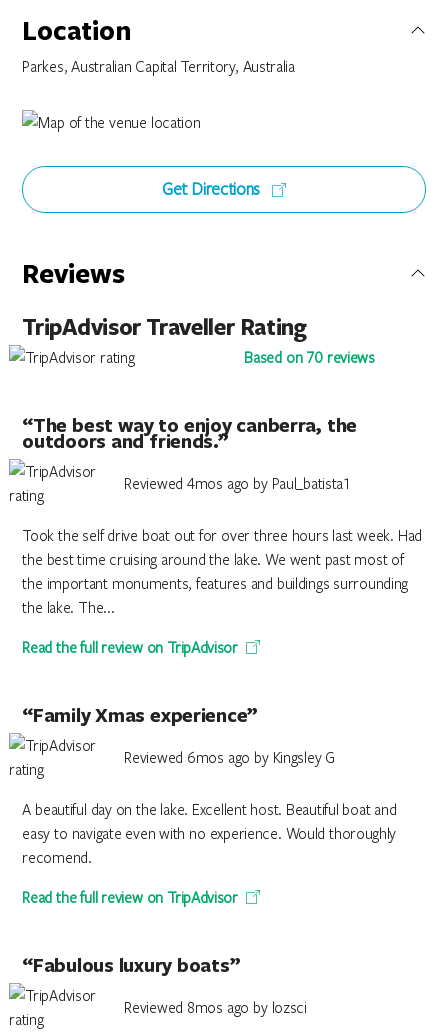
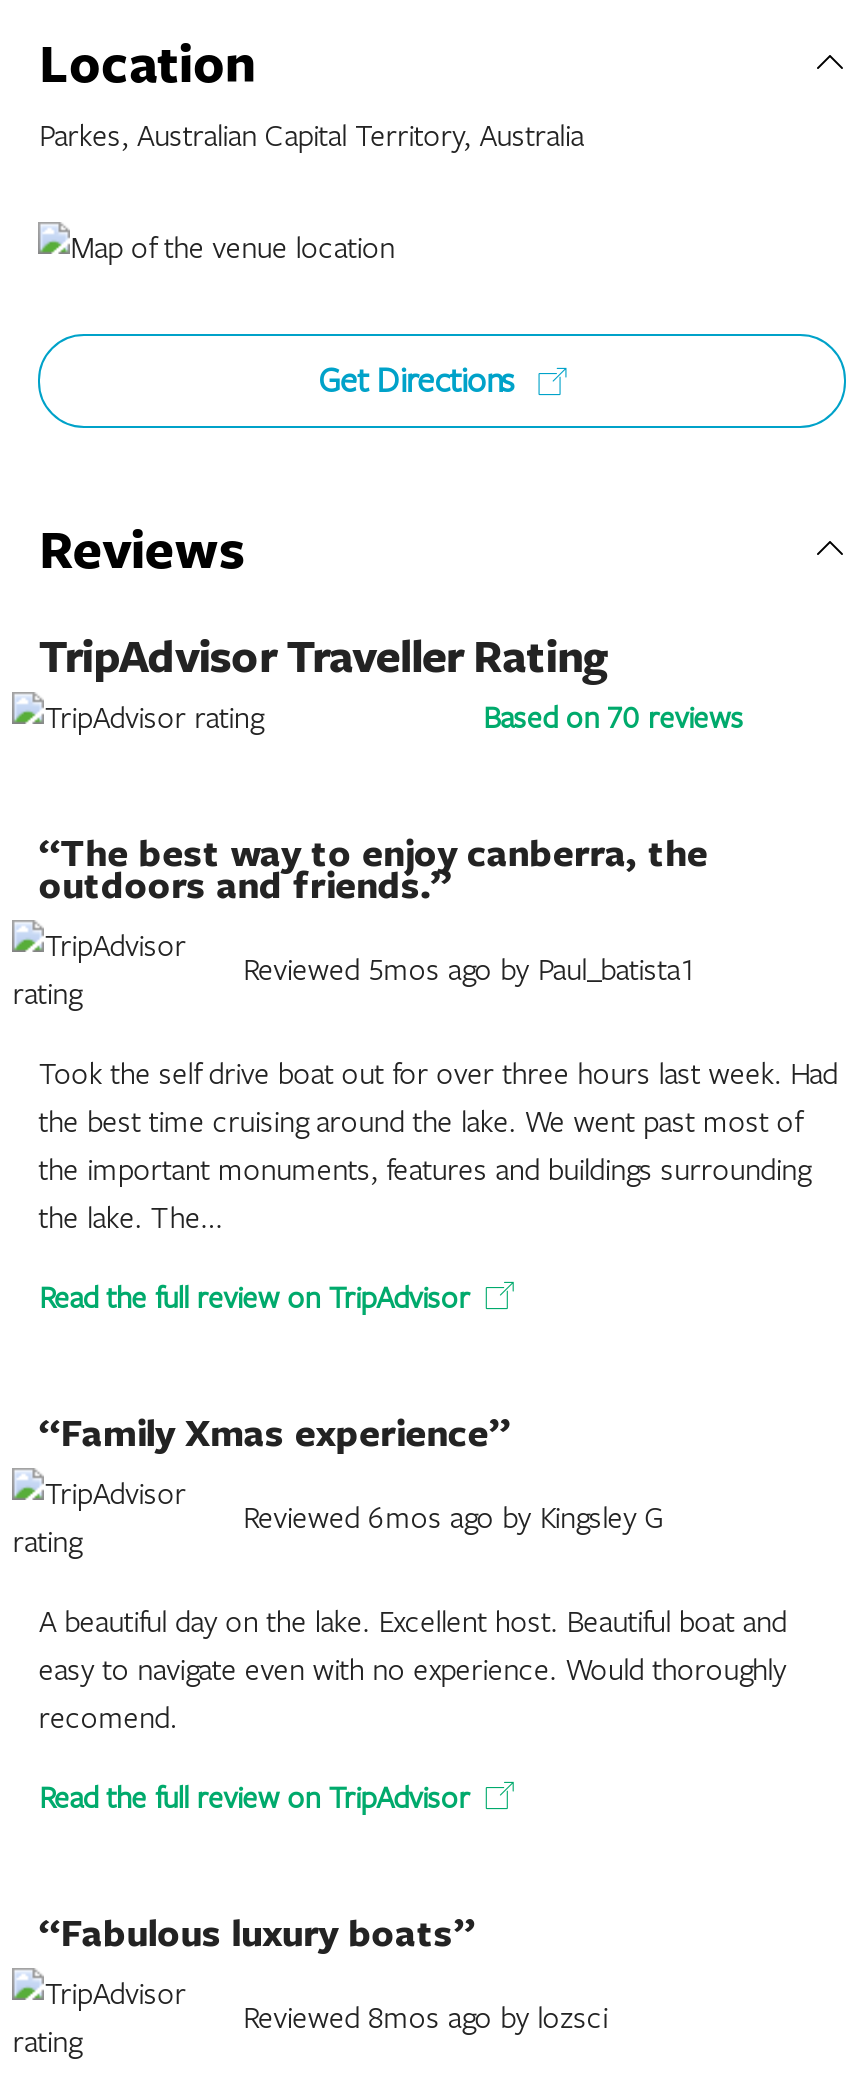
[124,473,351,493] Reviewed 4mos ago by Paul_batista1 -> [243,948,696,988] Reviewed 5mos ago by Paul_batista1

